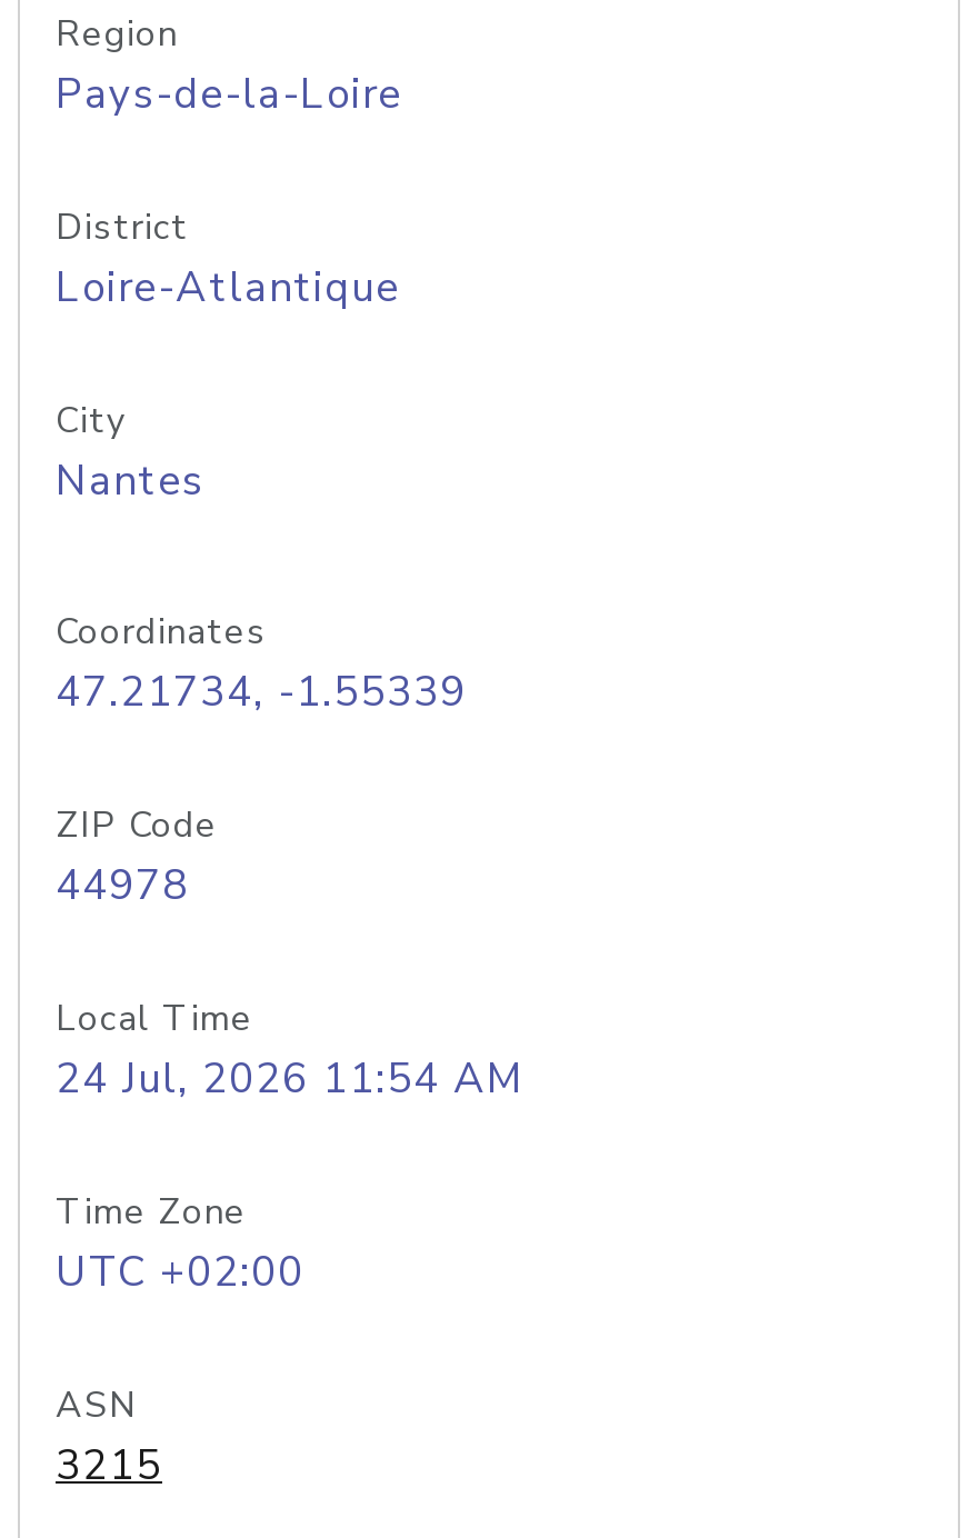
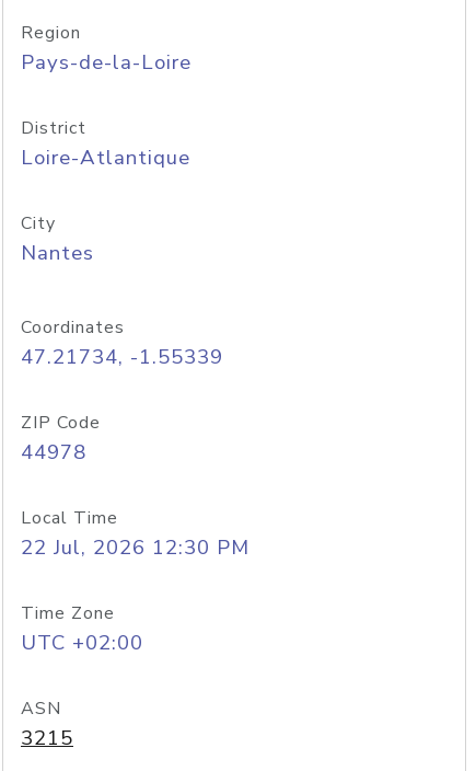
[56,1050,525,1108] 24 Jul, 2026 11:54 AM -> [21,533,249,562] 22 Jul, 2026 12:30 PM

